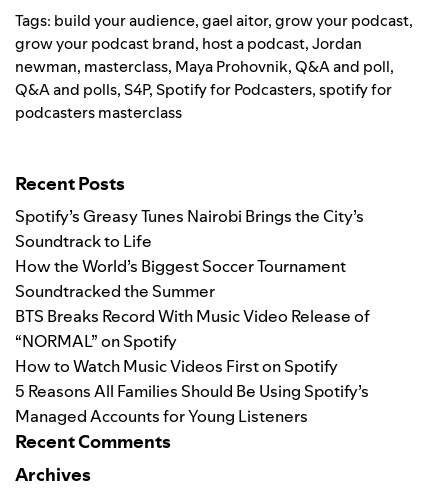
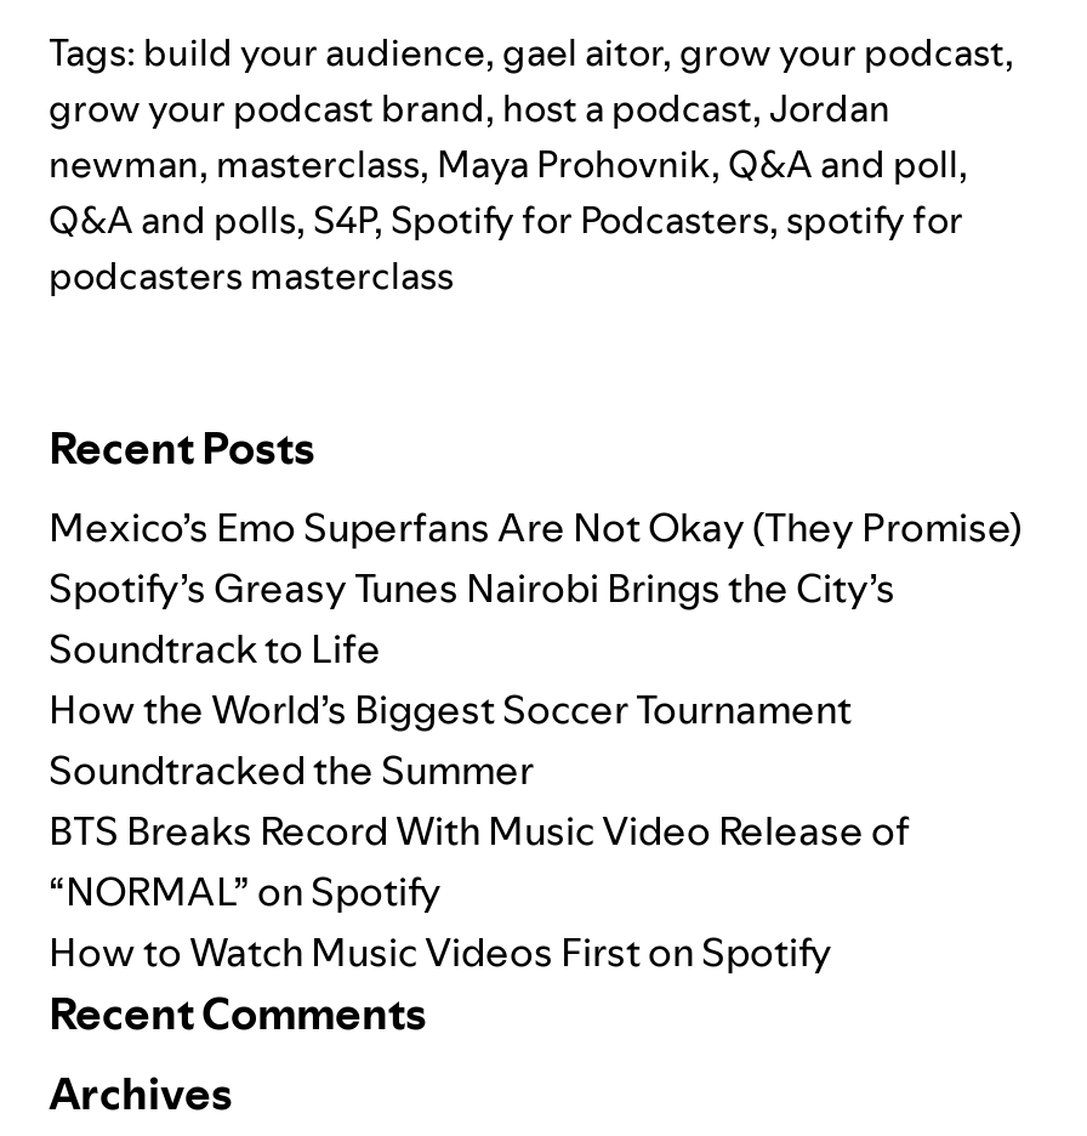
none -> [49,501,1021,554] Mexico’s Emo Superfans Are Not Okay (They Promise)
moved [15,205,370,377] -> [49,561,910,979]: Spotify’s Greasy Tunes Nairobi Brings the City’s | Soundtrack to Life | How the World’s Biggest Soccer Tournament | Soundtracked the Summer | BTS Breaks Record With Music Video Release of | “NORMAL” on Spotify | How to Watch Music Videos First on Spotify
[15,380,369,427] 5 Reasons All Families Should Be Using Spotify’s | Managed Accounts for Young Listeners -> none

